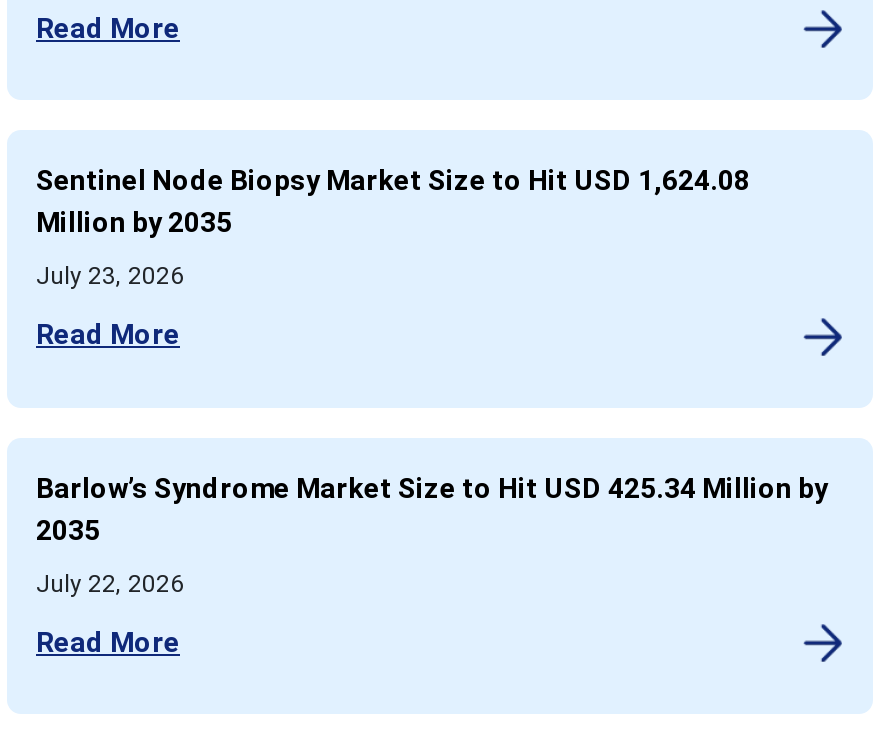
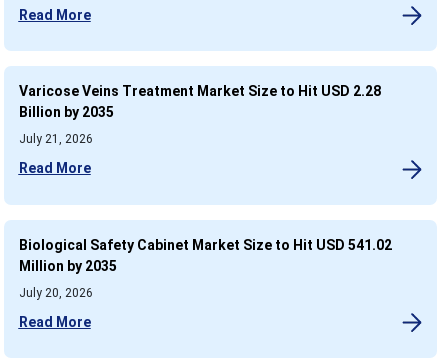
[36,165,750,197] Sentinel Node Biopsy Market Size to Hit USD 1,624.08 -> [18,83,380,99] Varicose Veins Treatment Market Size to Hit USD 2.28
[36,207,232,239] Million by 2035 -> [18,104,113,120] Billion by 2035
[36,263,184,291] July 23, 2026 -> [18,132,92,146] July 21, 2026
[36,471,828,545] Barlow’s Syndrome Market Size to Hit USD 425.34 Million by | 2035 -> [18,237,391,274] Biological Safety Cabinet Market Size to Hit USD 541.02 | Million by 2035
[36,569,184,597] July 22, 2026 -> [18,286,92,300] July 20, 2026

